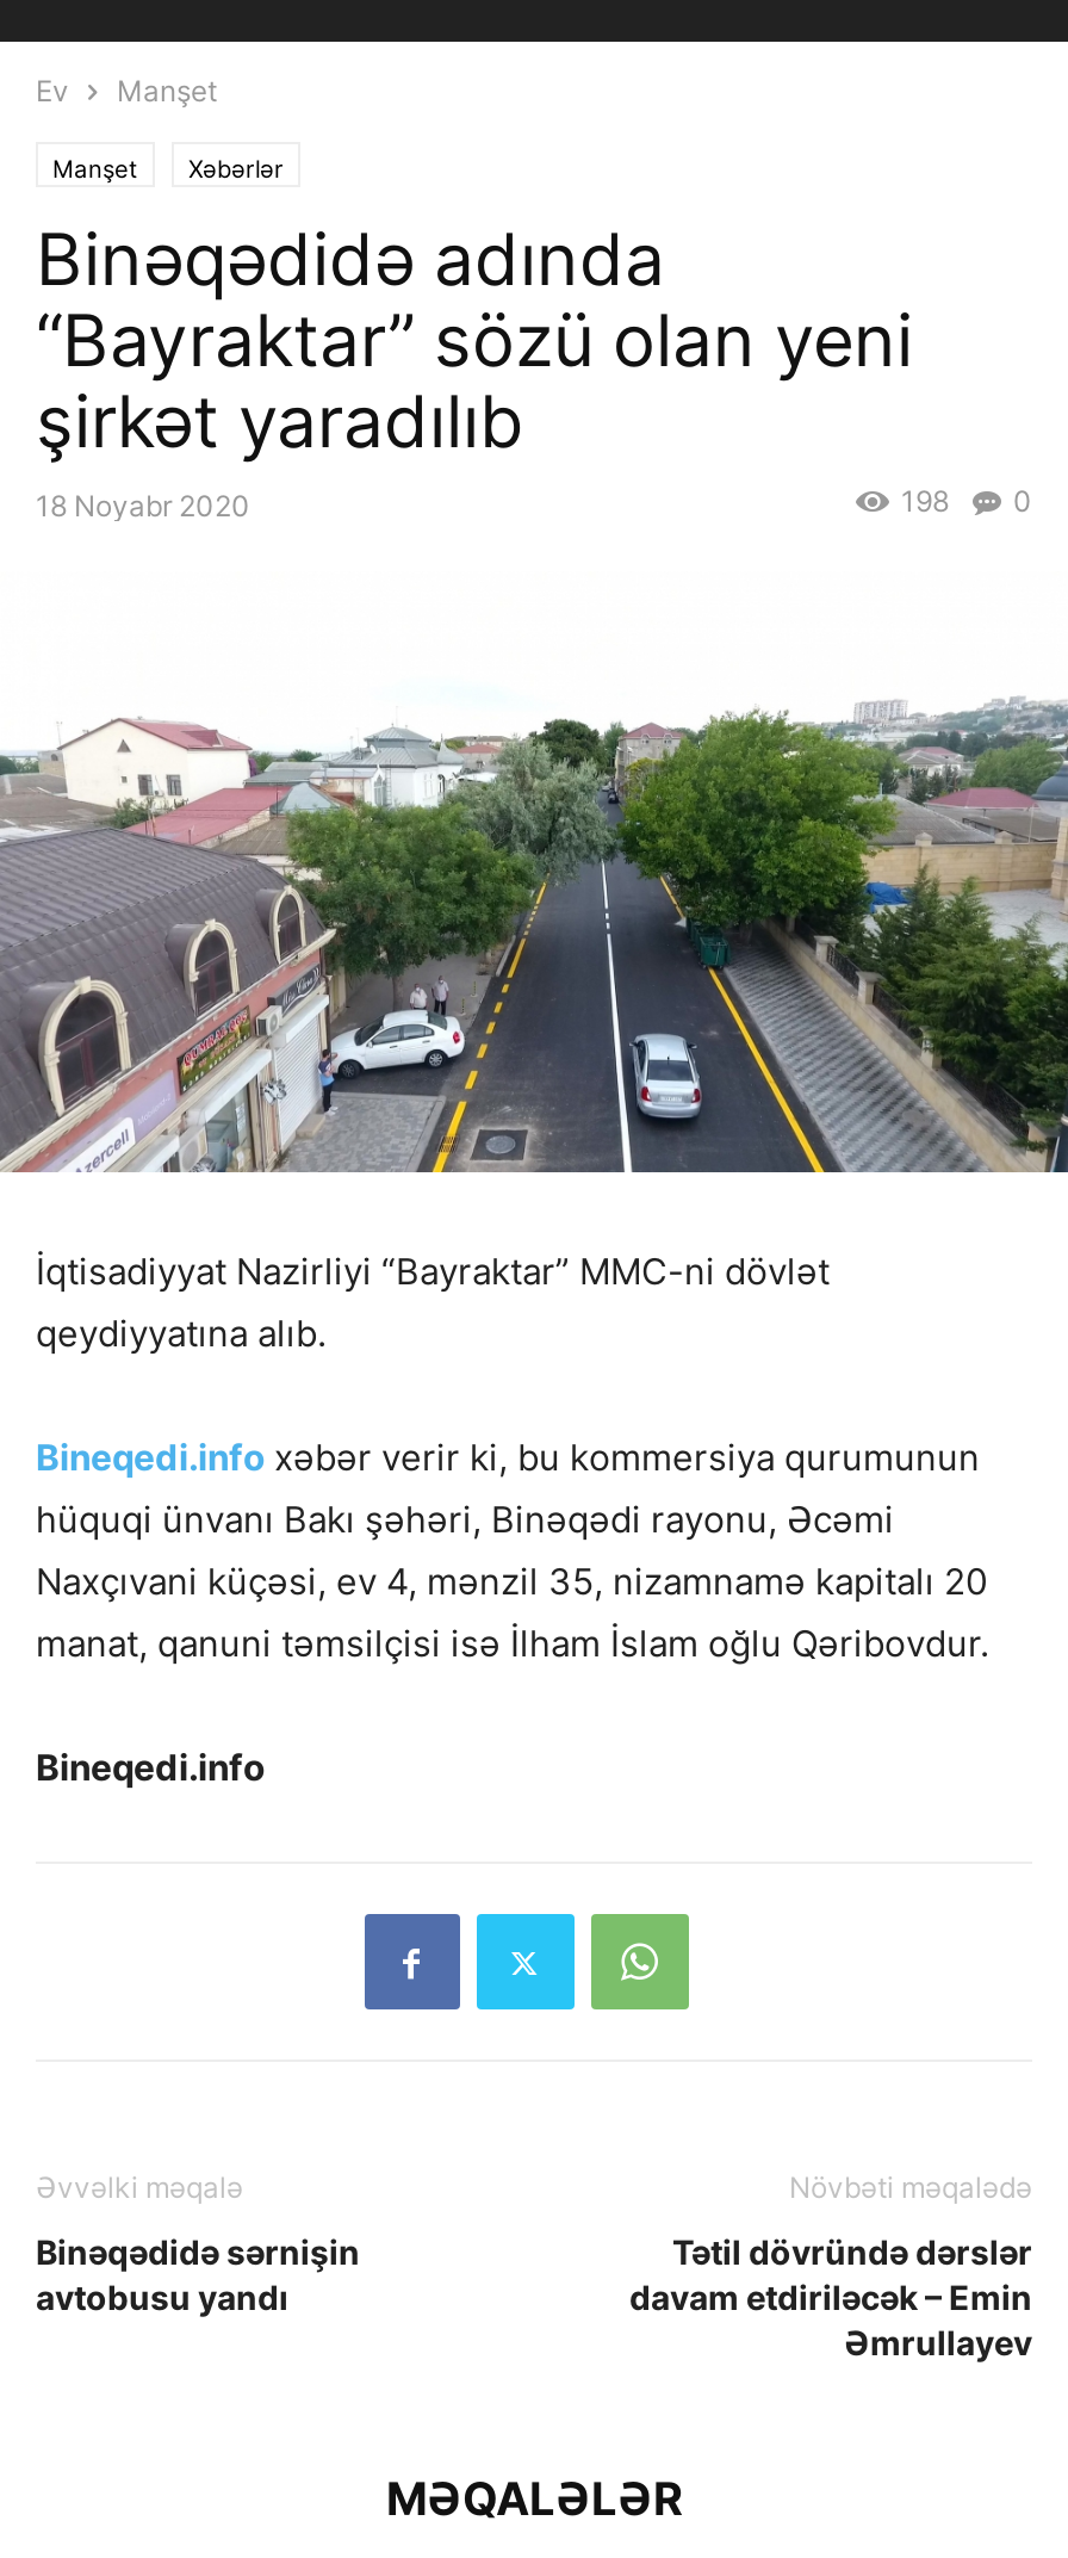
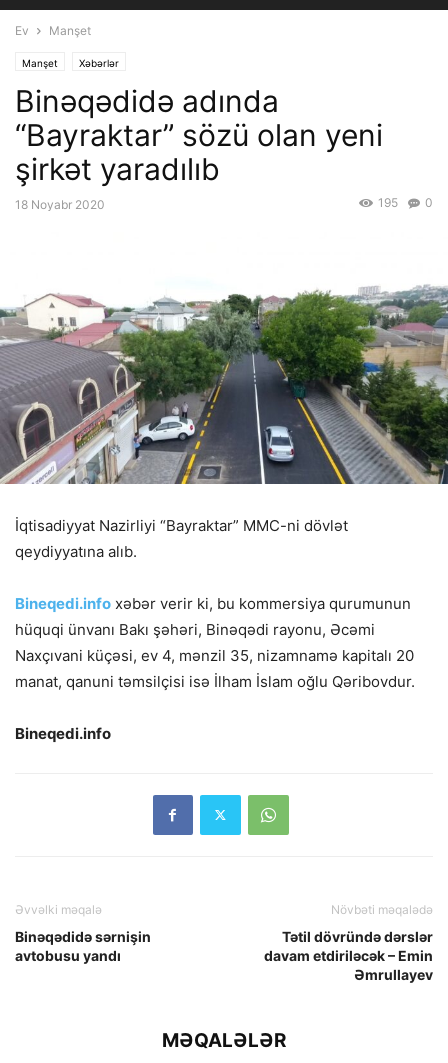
[901,483,1032,519] 198 0 -> [378,195,433,210] 195 0

